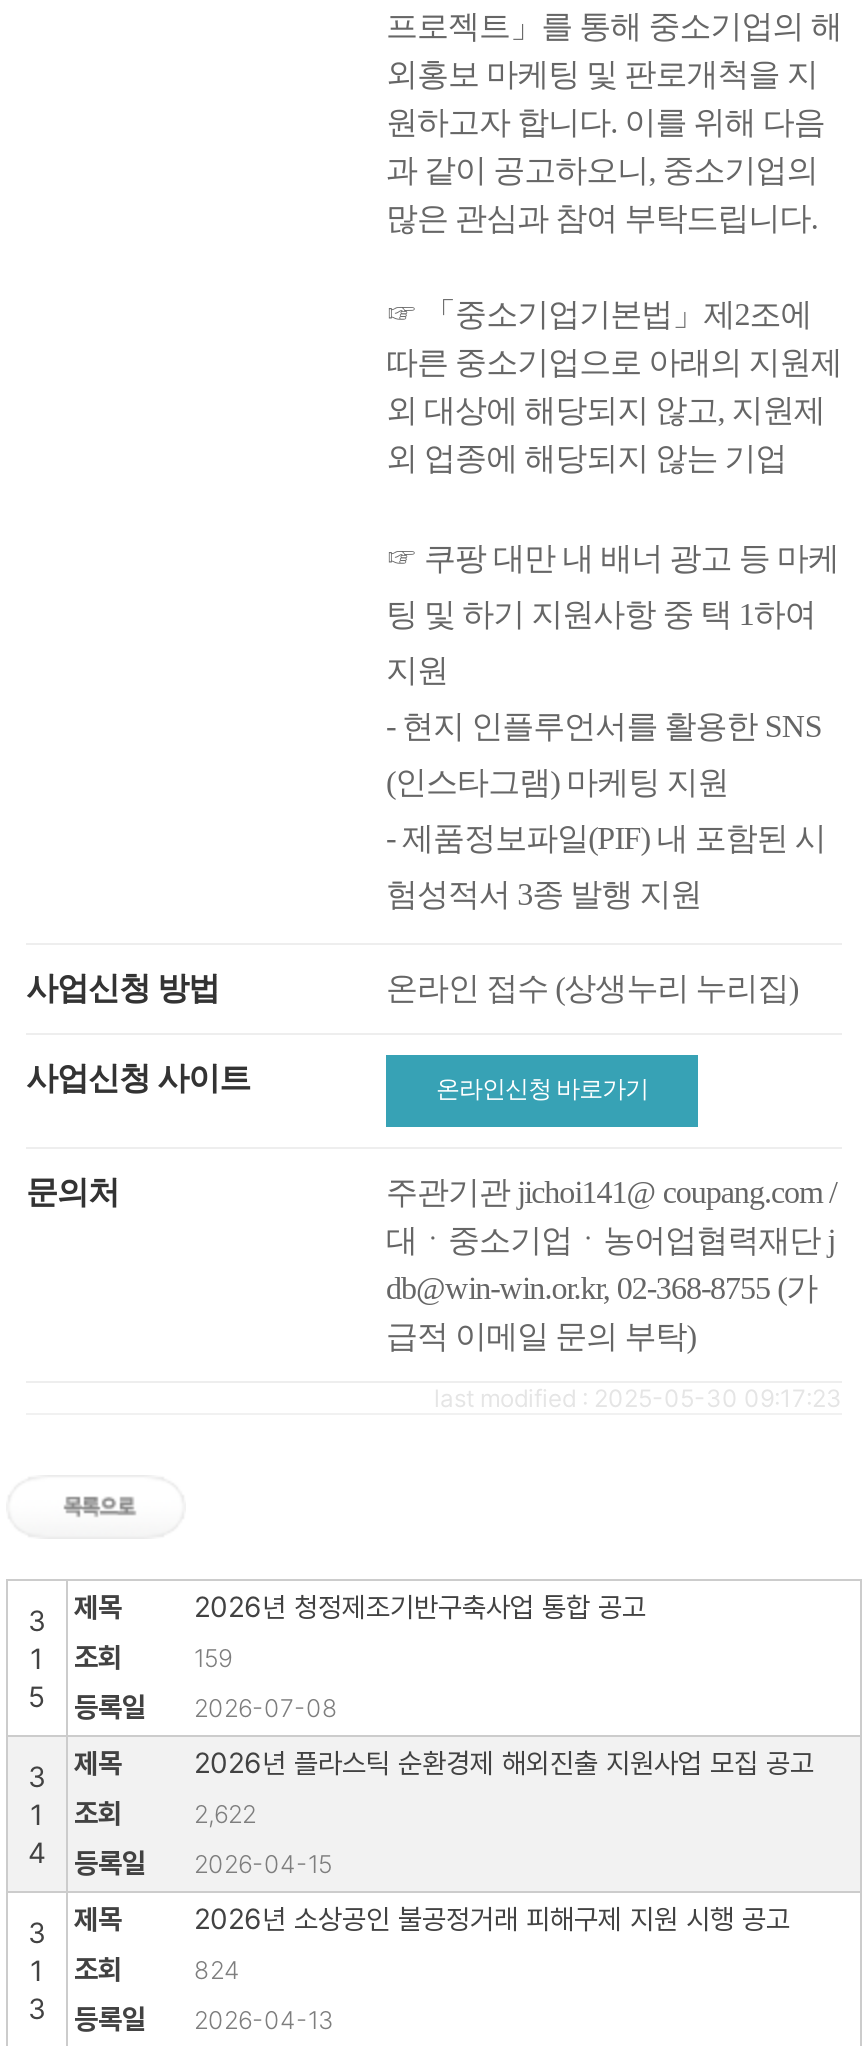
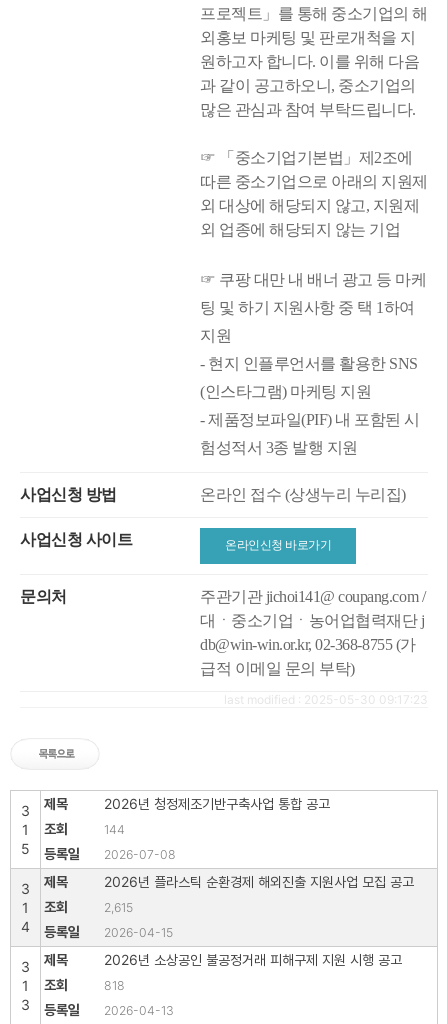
[194,1643,232,1673] 159 -> [104,822,125,837] 144
[194,1799,256,1829] 2,622 -> [104,900,133,915] 2,615
[194,1955,240,1985] 824 -> [104,978,125,993] 818

